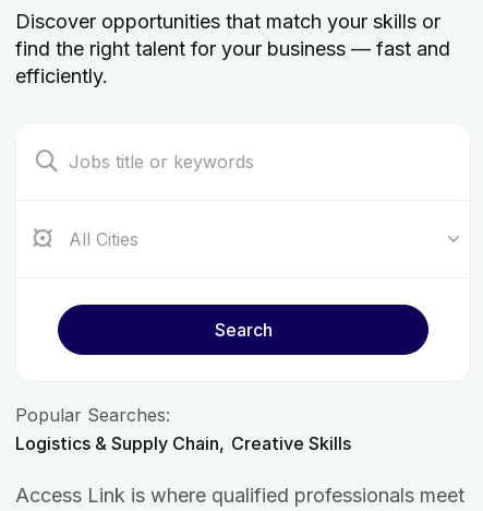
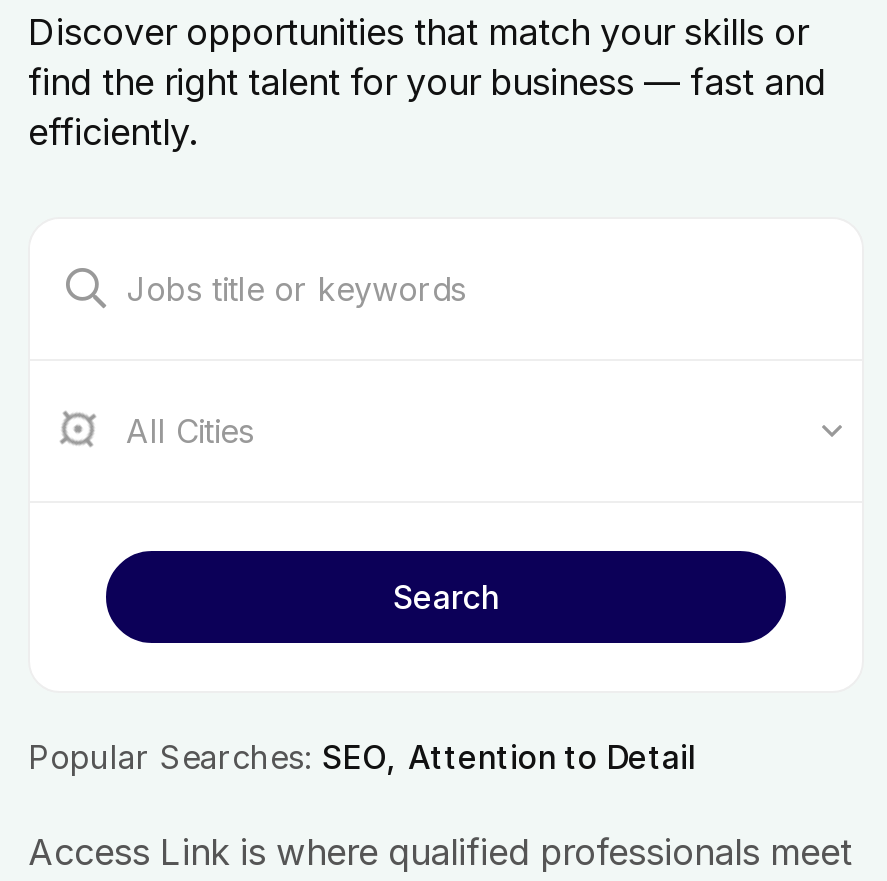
[15,404,351,454] Popular Searches: | Logistics & Supply Chain Creative Skills -> [28,737,696,777] Popular Searches: SEO Attention to Detail

